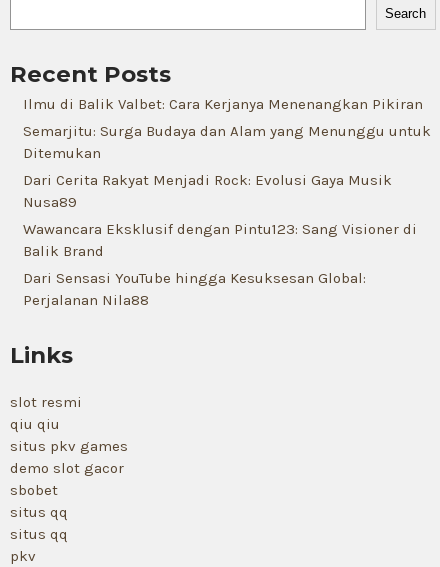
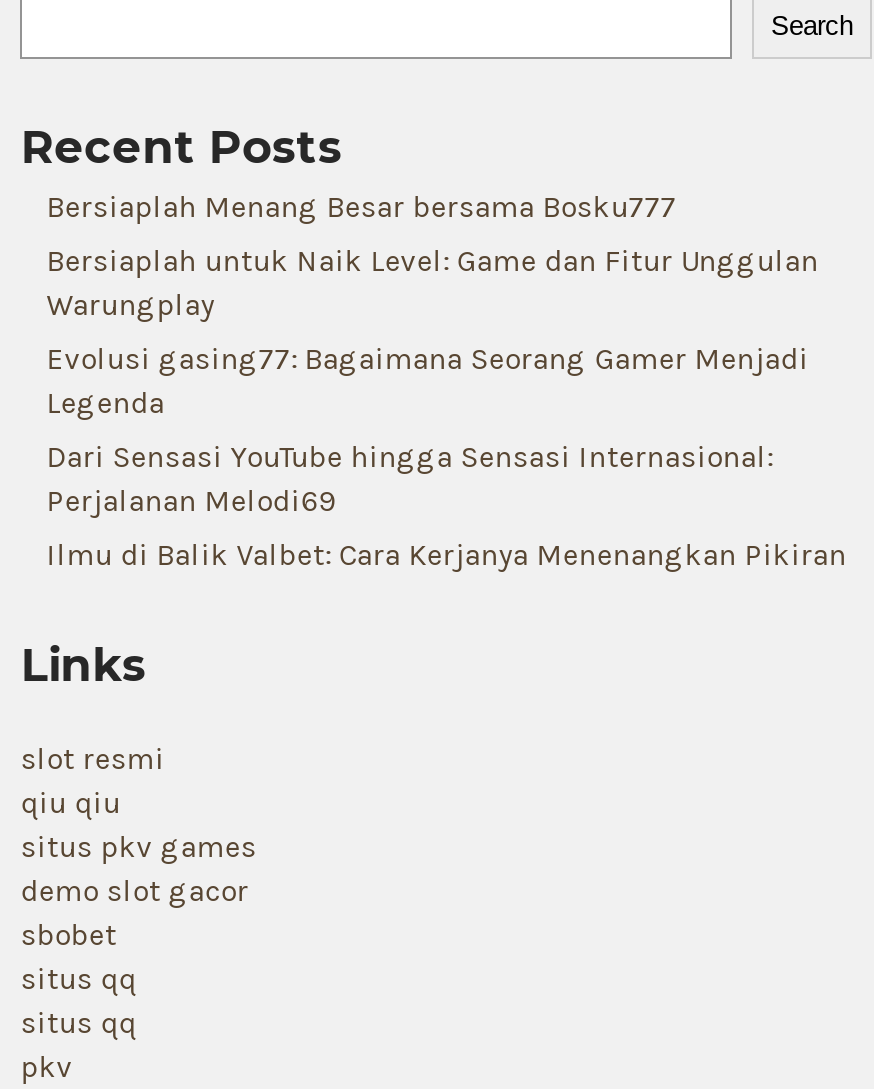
none -> [46,189,818,519] Bersiaplah Menang Besar bersama Bosku777 | Bersiaplah untuk Naik Level: Game dan Fitur Unggulan | Warungplay | Evolusi gasing77: Bagaimana Seorang Gamer Menjadi | Legenda | Dari Sensasi YouTube hingga Sensasi Internasional: | Perjalanan Melodi69
moved [23,95,423,113] -> [46,537,846,573]: Ilmu di Balik Valbet: Cara Kerjanya Menenangkan Pikiran
[23,122,431,309] Semarjitu: Surga Budaya dan Alam yang Menunggu untuk | Ditemukan | Dari Cerita Rakyat Menjadi Rock: Evolusi Gaya Musik | Nusa89 | Wawancara Eksklusif dengan Pintu123: Sang Visioner di | Balik Brand | Dari Sensasi YouTube hingga Kesuksesan Global: | Perjalanan Nila88 -> none

